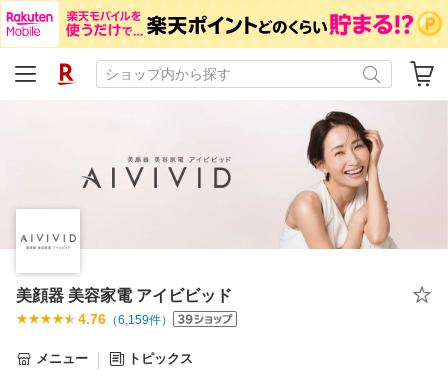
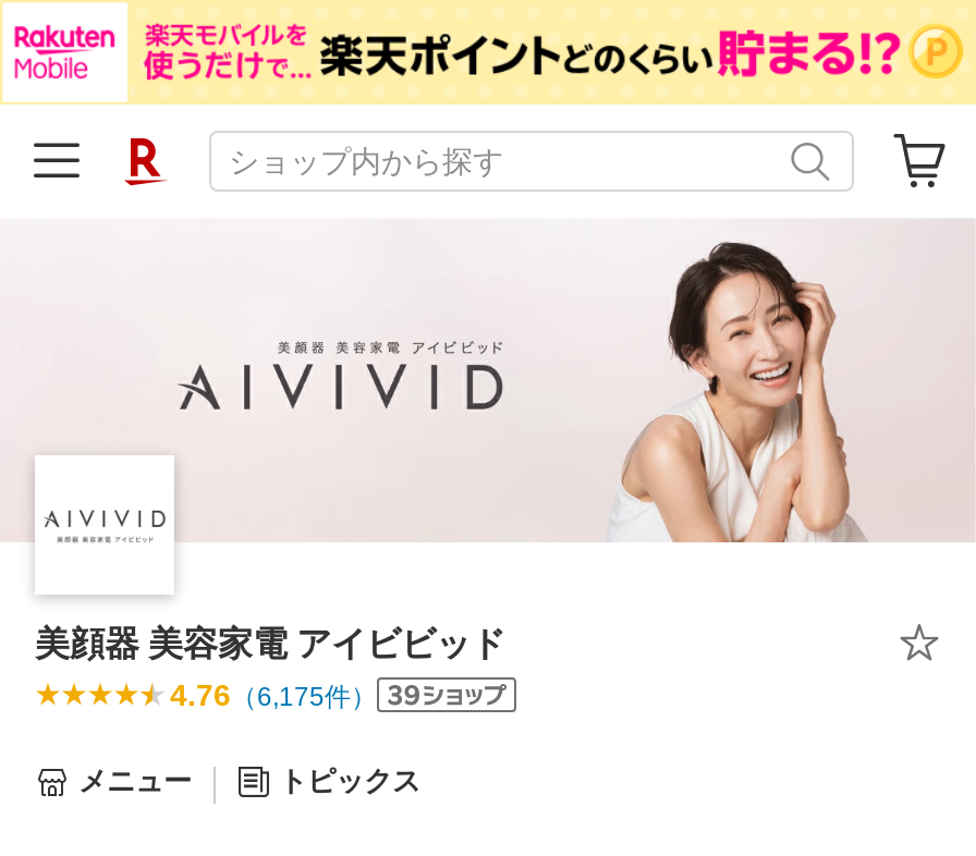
[78,311,173,327] 4.76（6,159件） -> [170,678,377,712] 4.76（6,175件）

